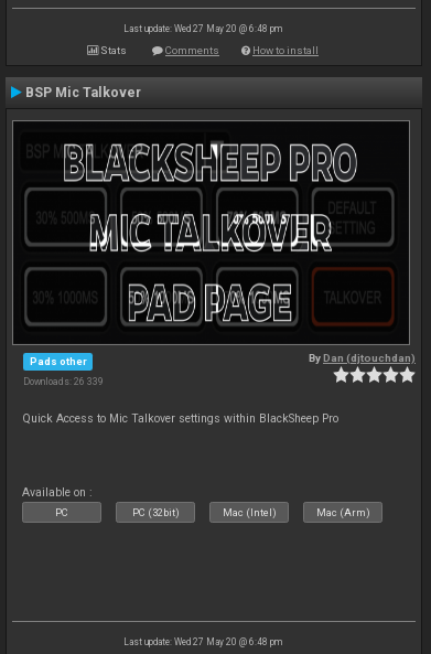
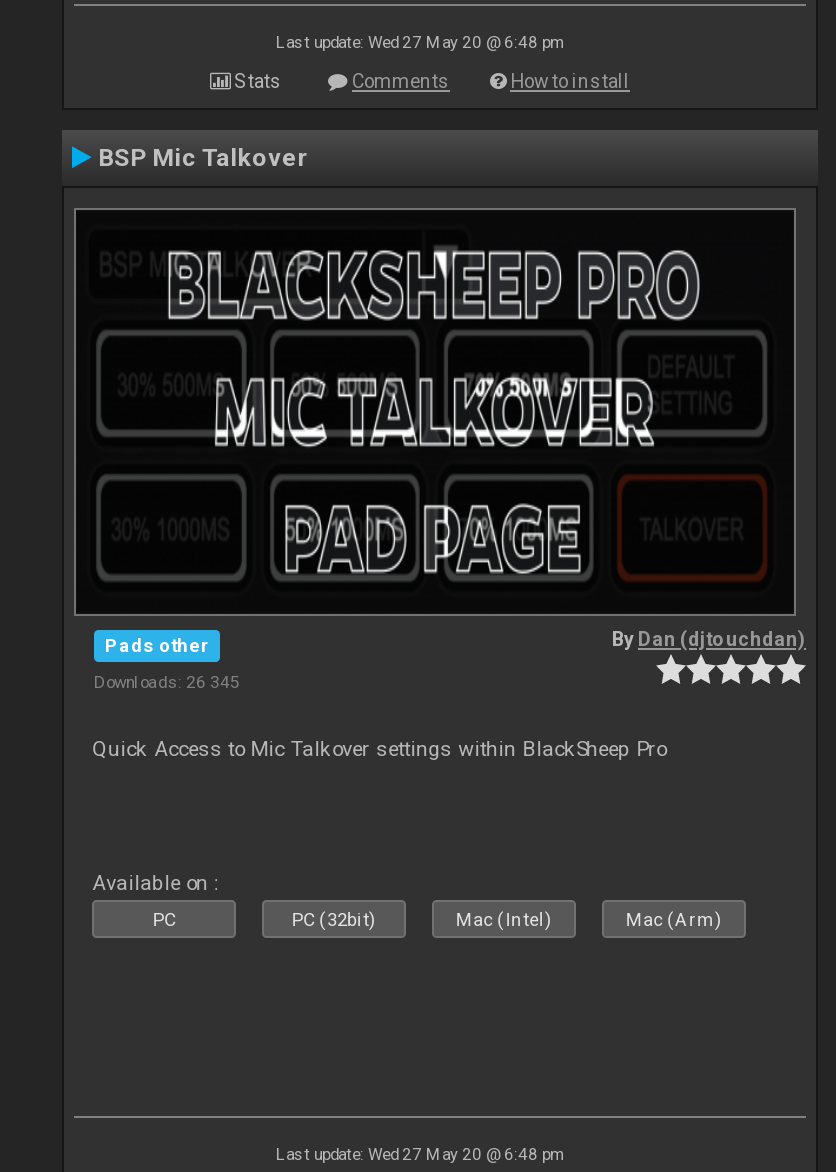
[23,376,104,387] Downloads: 26 339 -> [94,671,240,691] Downloads: 26 345

